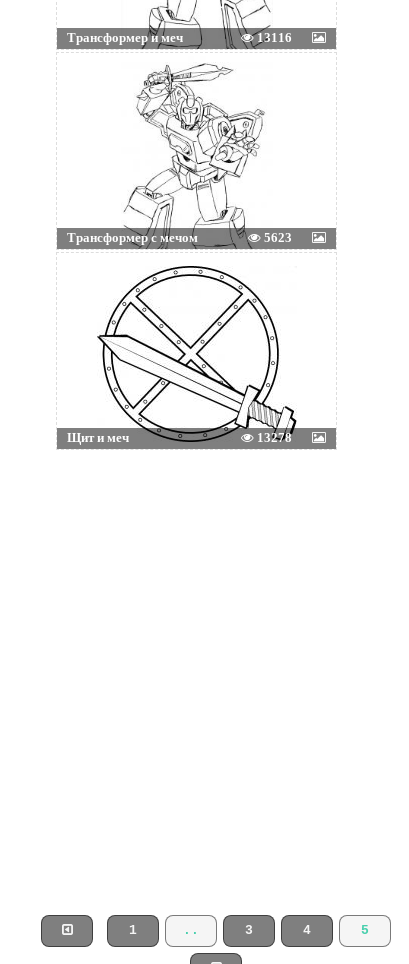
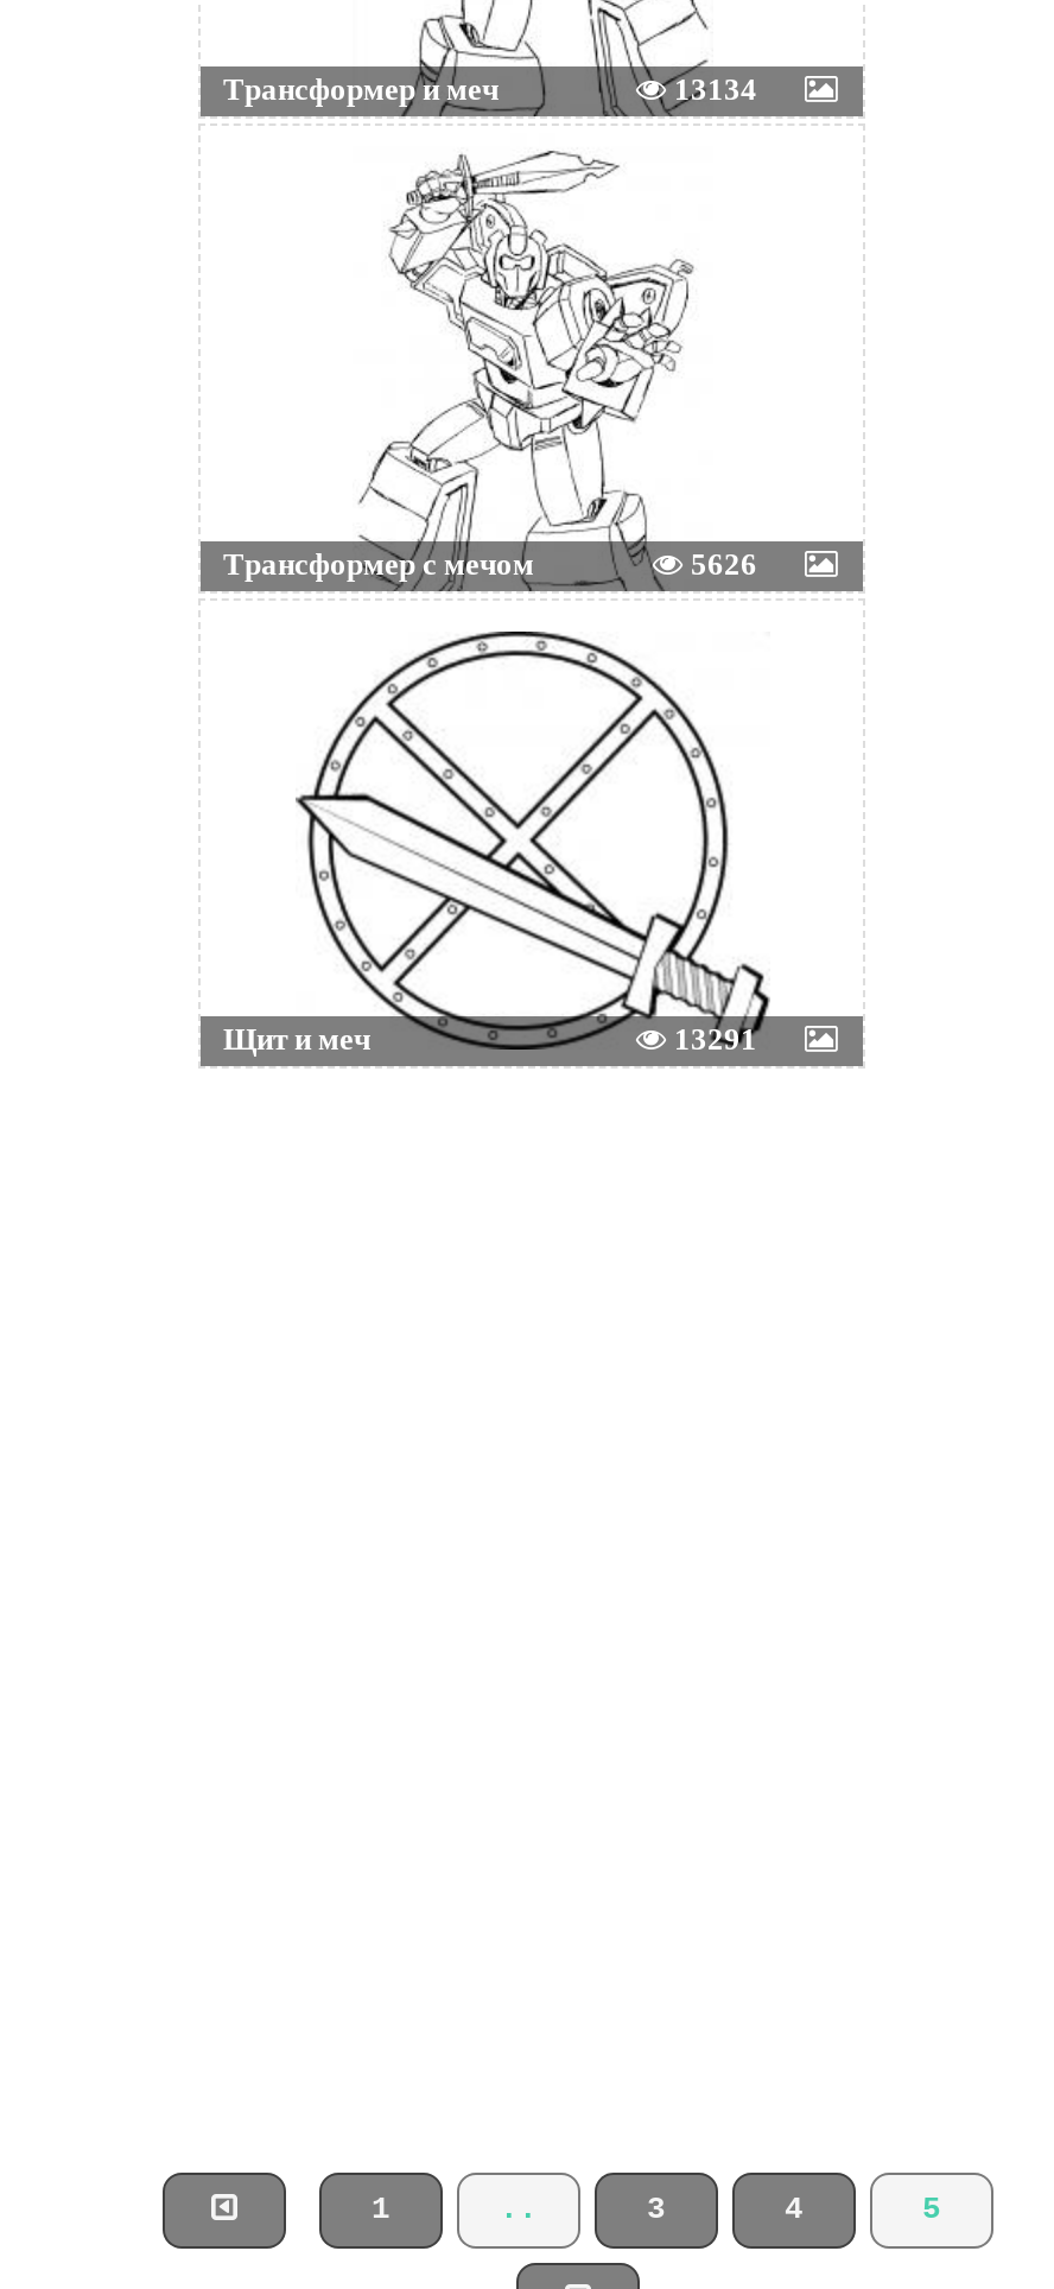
[253,31,291,45] 13116 -> [667,73,757,106] 13134
[260,231,291,245] 5623 -> [684,548,757,581] 5626
[253,431,291,445] 13278 -> [667,1022,757,1056] 13291

